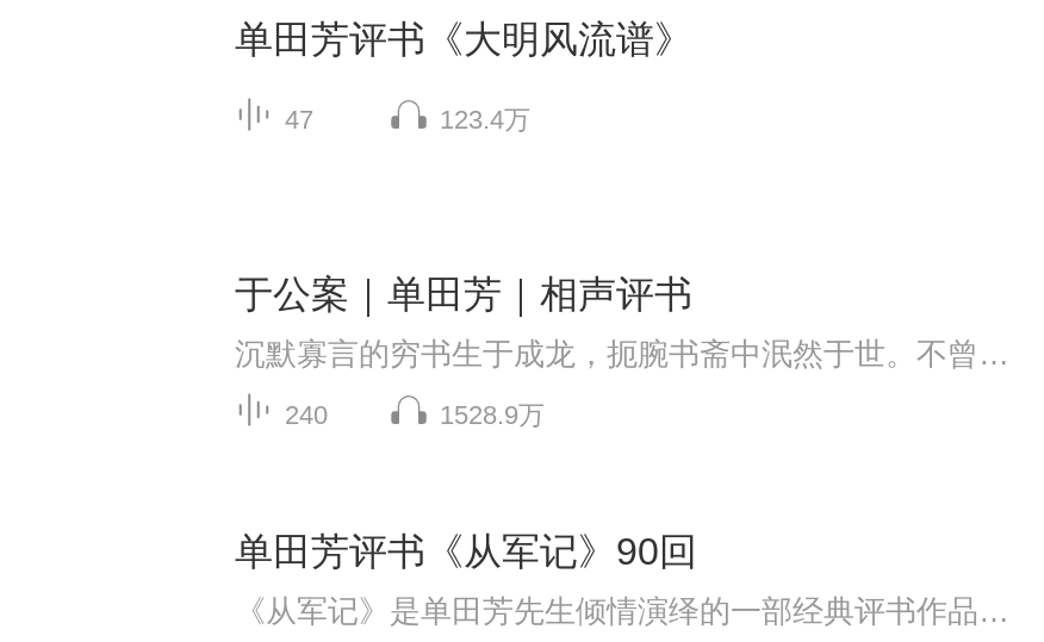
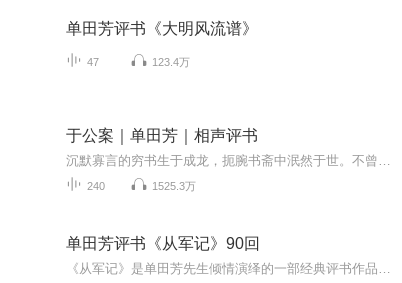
[440,400,545,428] 1528.9万 -> [152,180,196,192] 1525.3万

